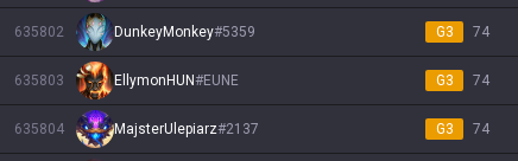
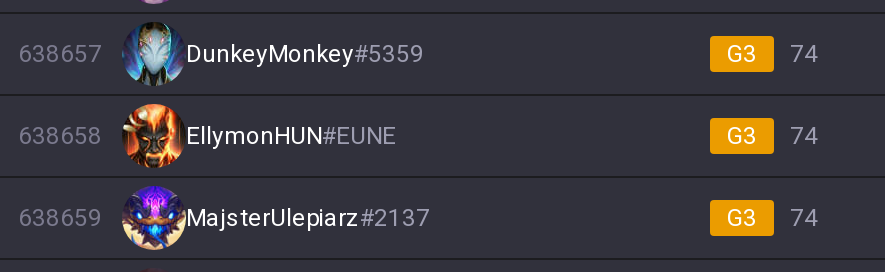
[14,24,64,40] 635802 -> [18,40,102,68] 638657
[14,72,64,89] 635803 -> [18,122,102,150] 638658
[14,121,64,137] 635804 -> [18,204,102,232] 638659

